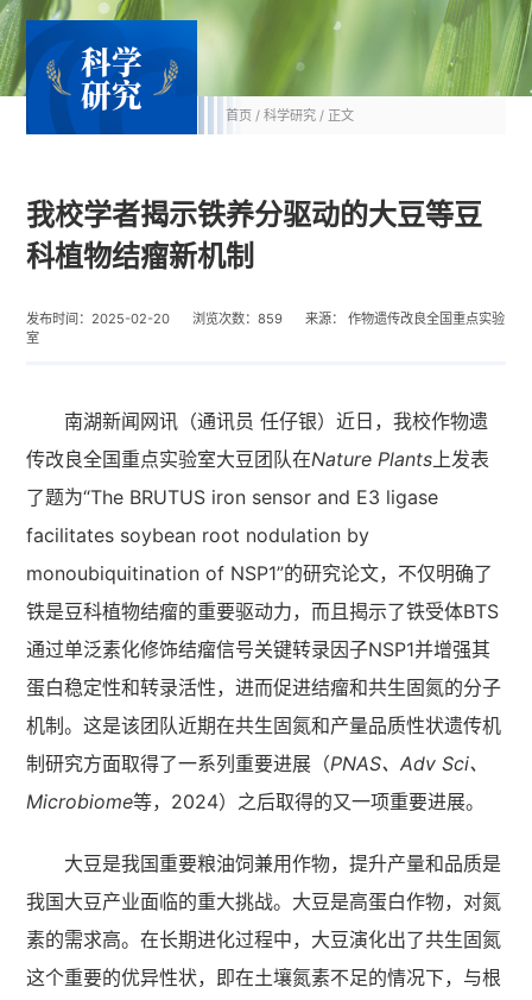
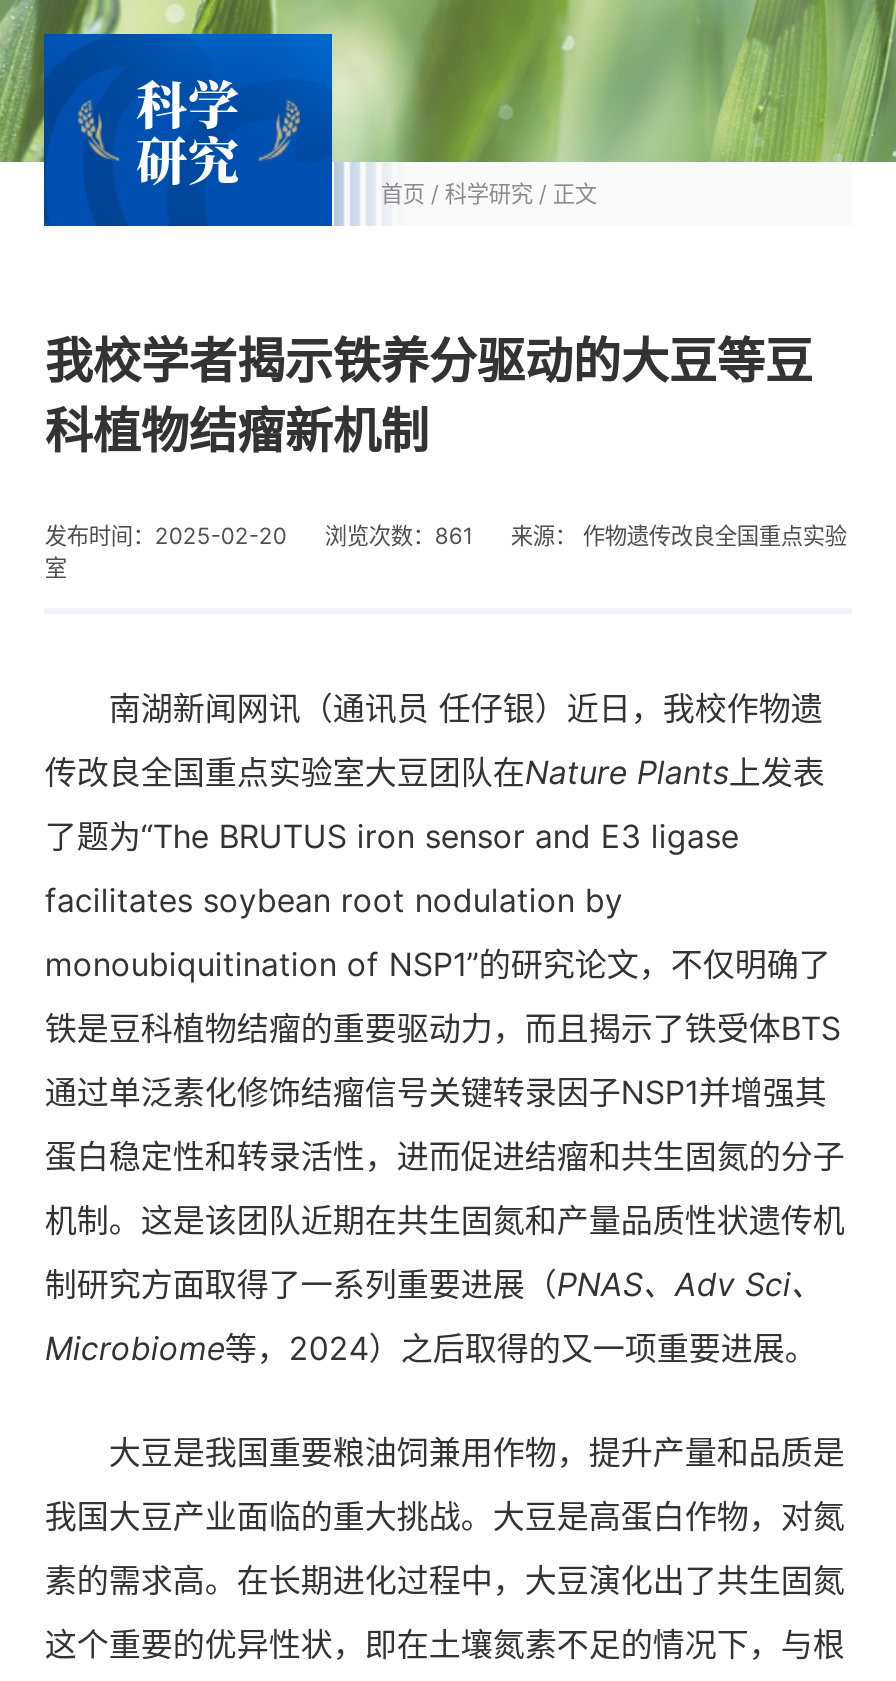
[27,311,505,327] 发布时间：2025-02-20 浏览次数：859 来源： 作物遗传改良全国重点实验 -> [45,522,847,550] 发布时间：2025-02-20 浏览次数：861 来源： 作物遗传改良全国重点实验

